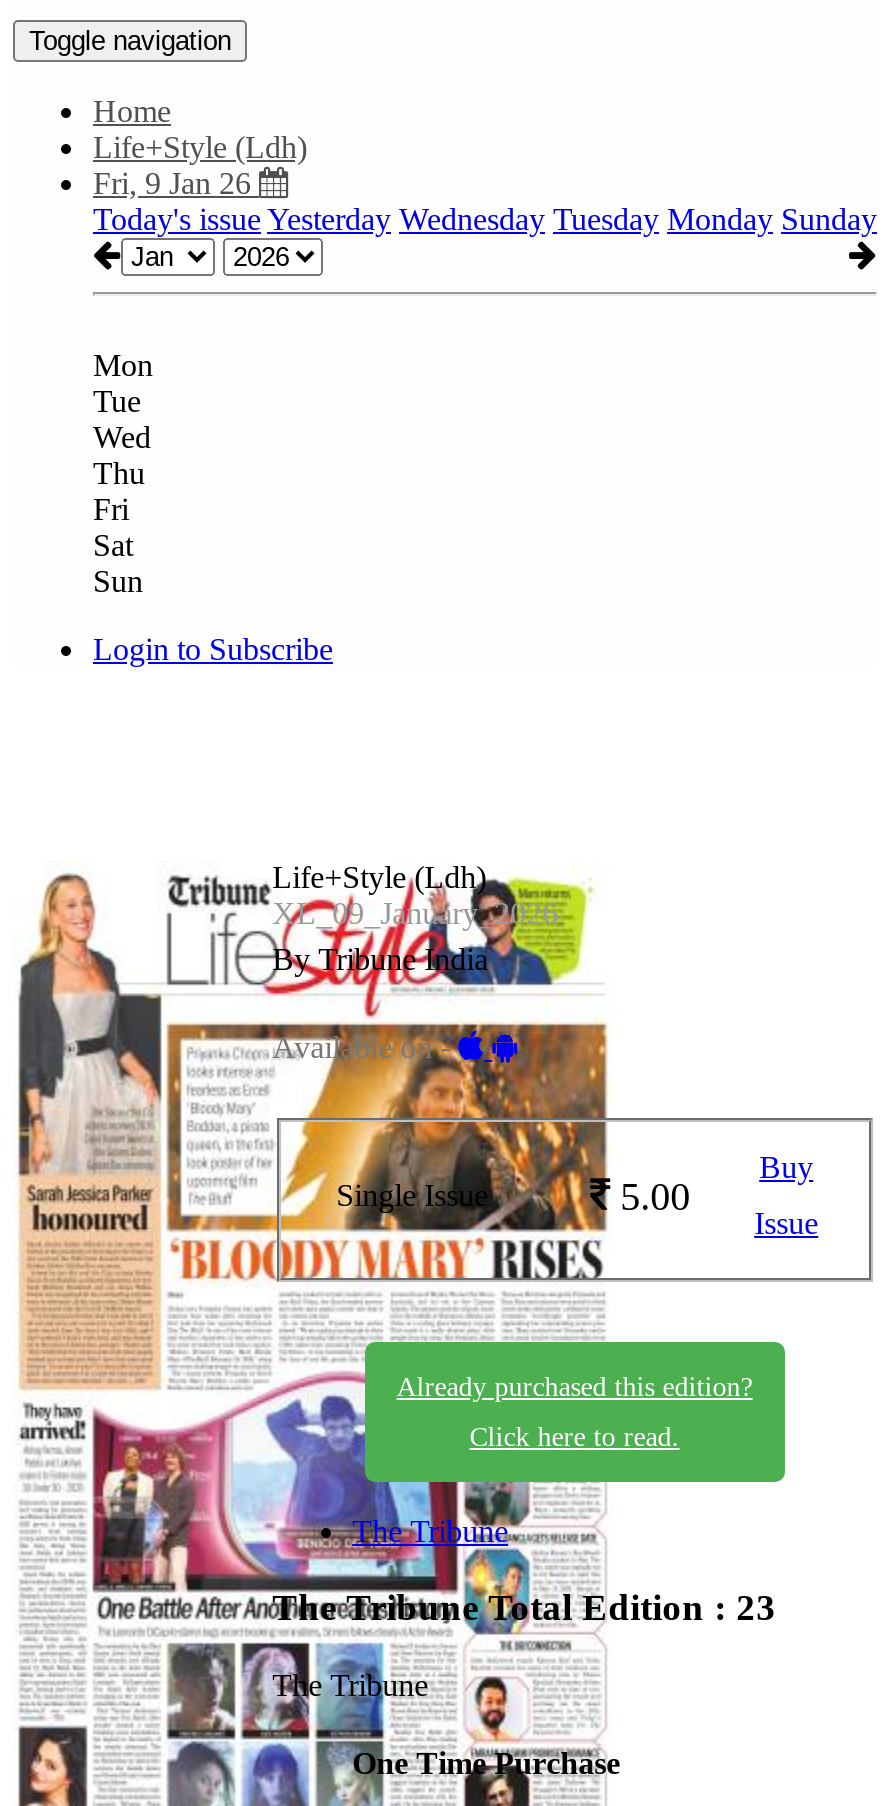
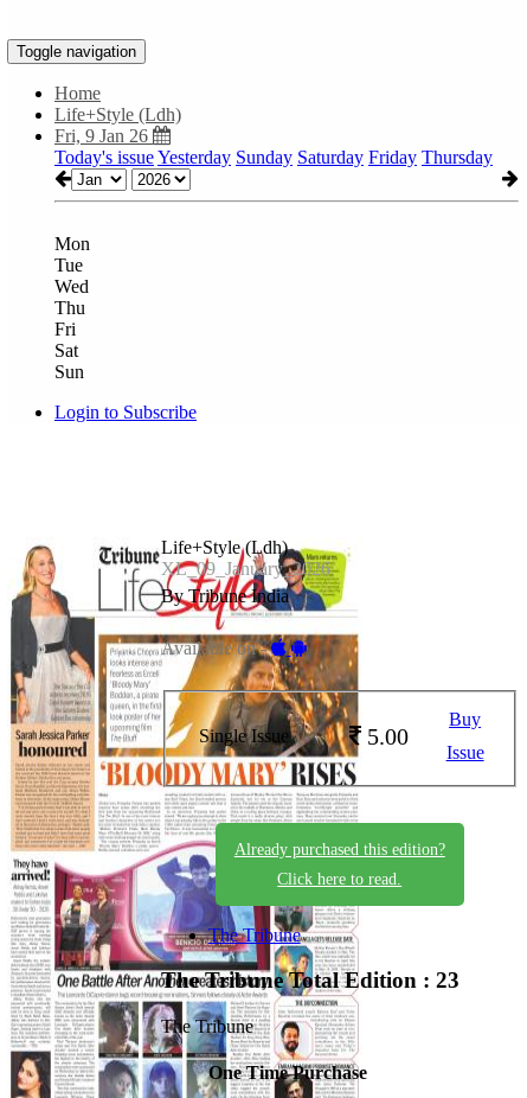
[93,202,877,236] Today's issue Yesterday Wednesday Tuesday Monday Sunday -> [54,147,493,167] Today's issue Yesterday Sunday Saturday Friday Thursday

